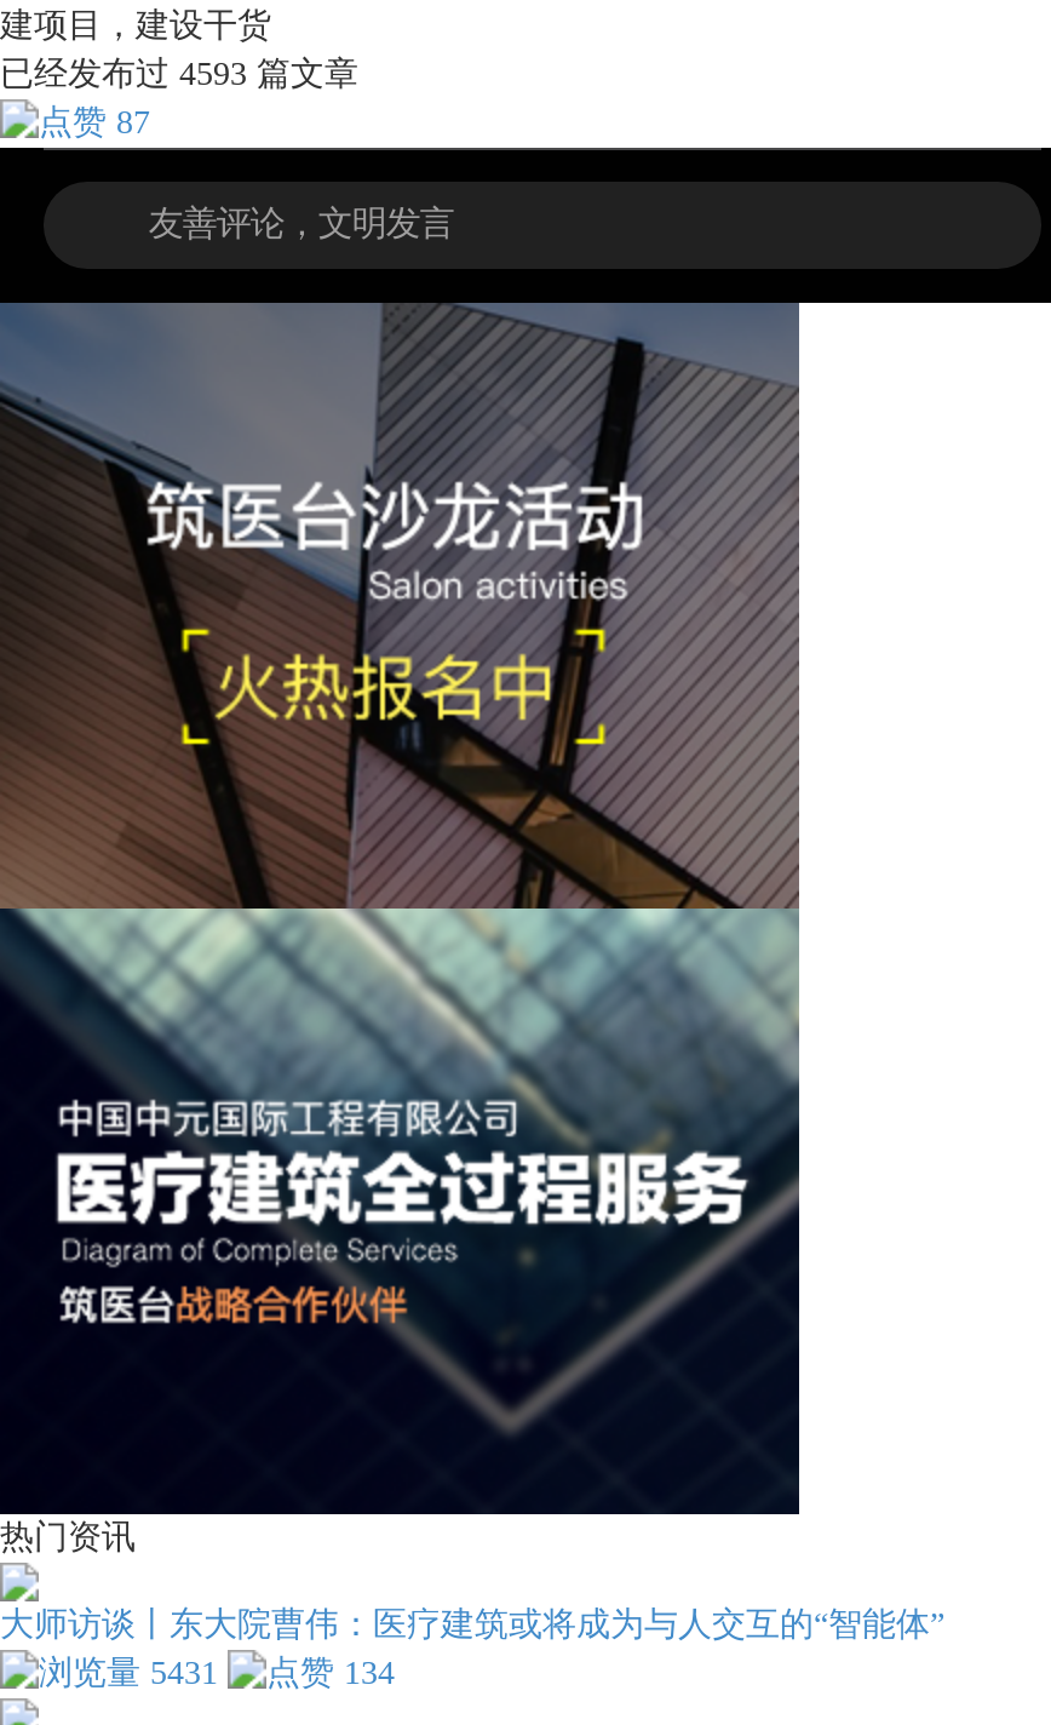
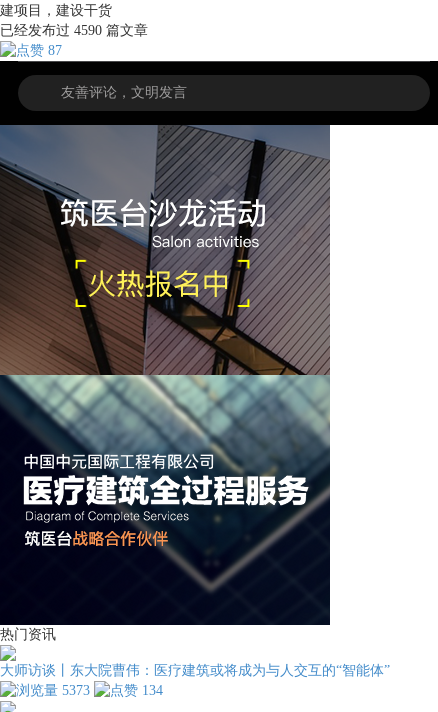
[0,56,358,92] 已经发布过4593篇文章 -> [0,23,148,38] 已经发布过4590篇文章
[150,1654,218,1690] 5431 -> [62,683,90,698] 5373

